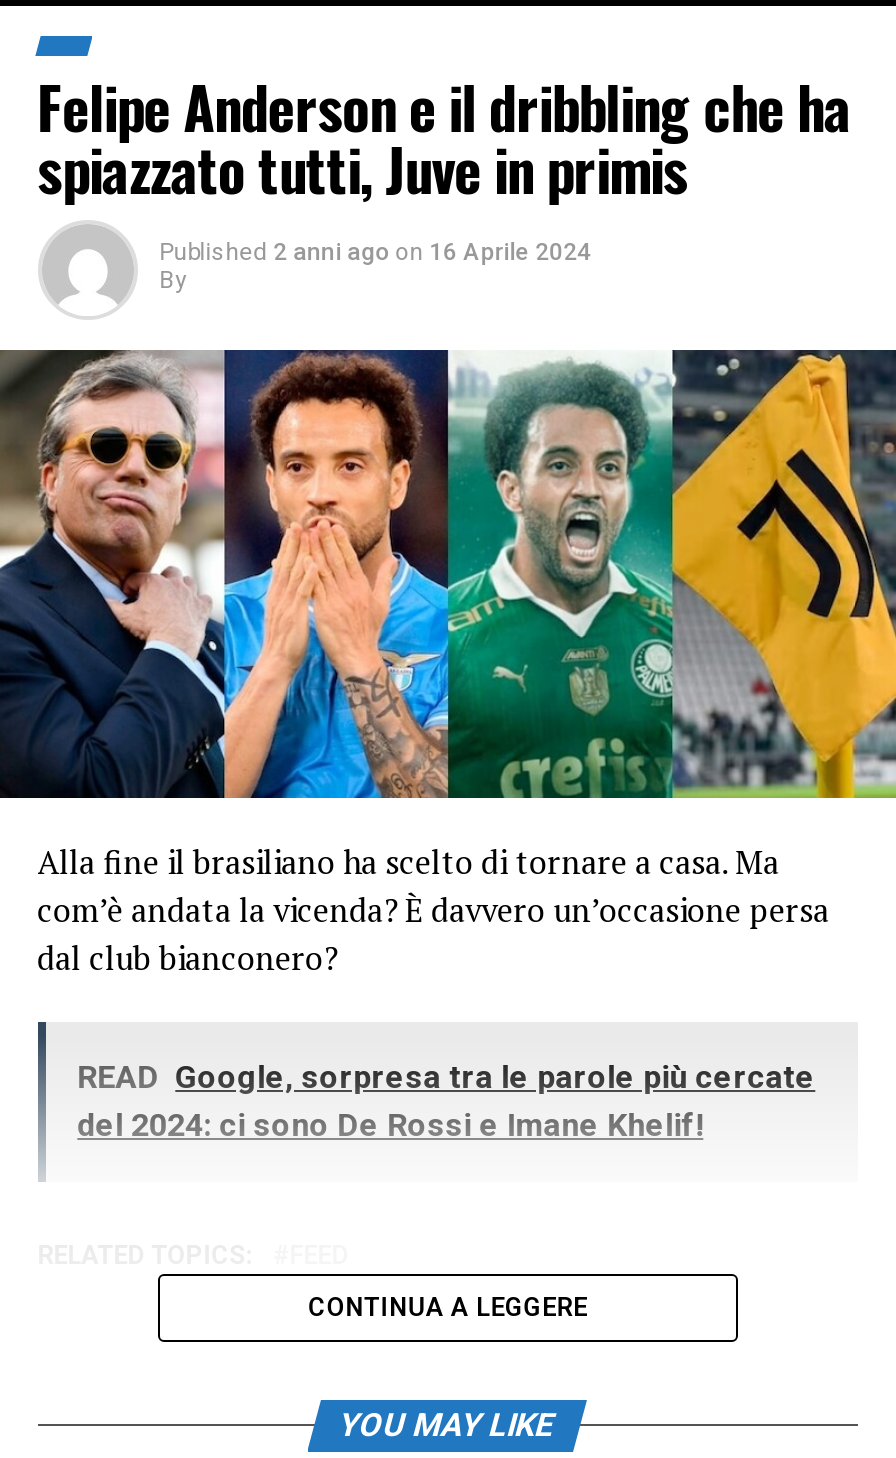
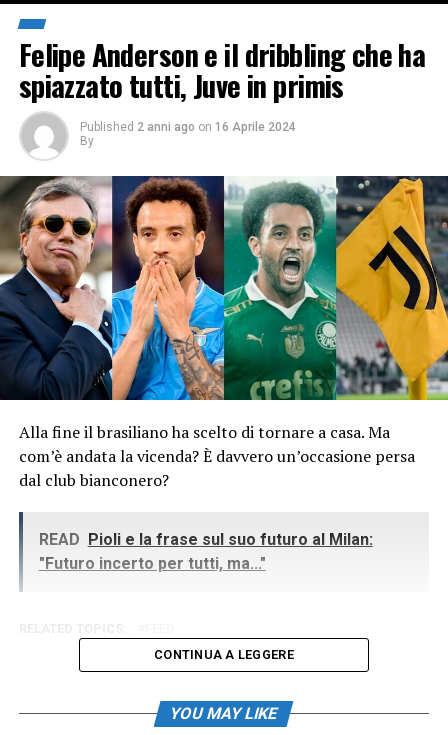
[77,1058,815,1144] READ Google, sorpresa tra le parole più cercate | del 2024: ci sono De Rossi e Imane Khelif! -> [39,530,373,573] READ Pioli e la frase sul suo futuro al Milan: | "Futuro incerto per tutti, ma..."

